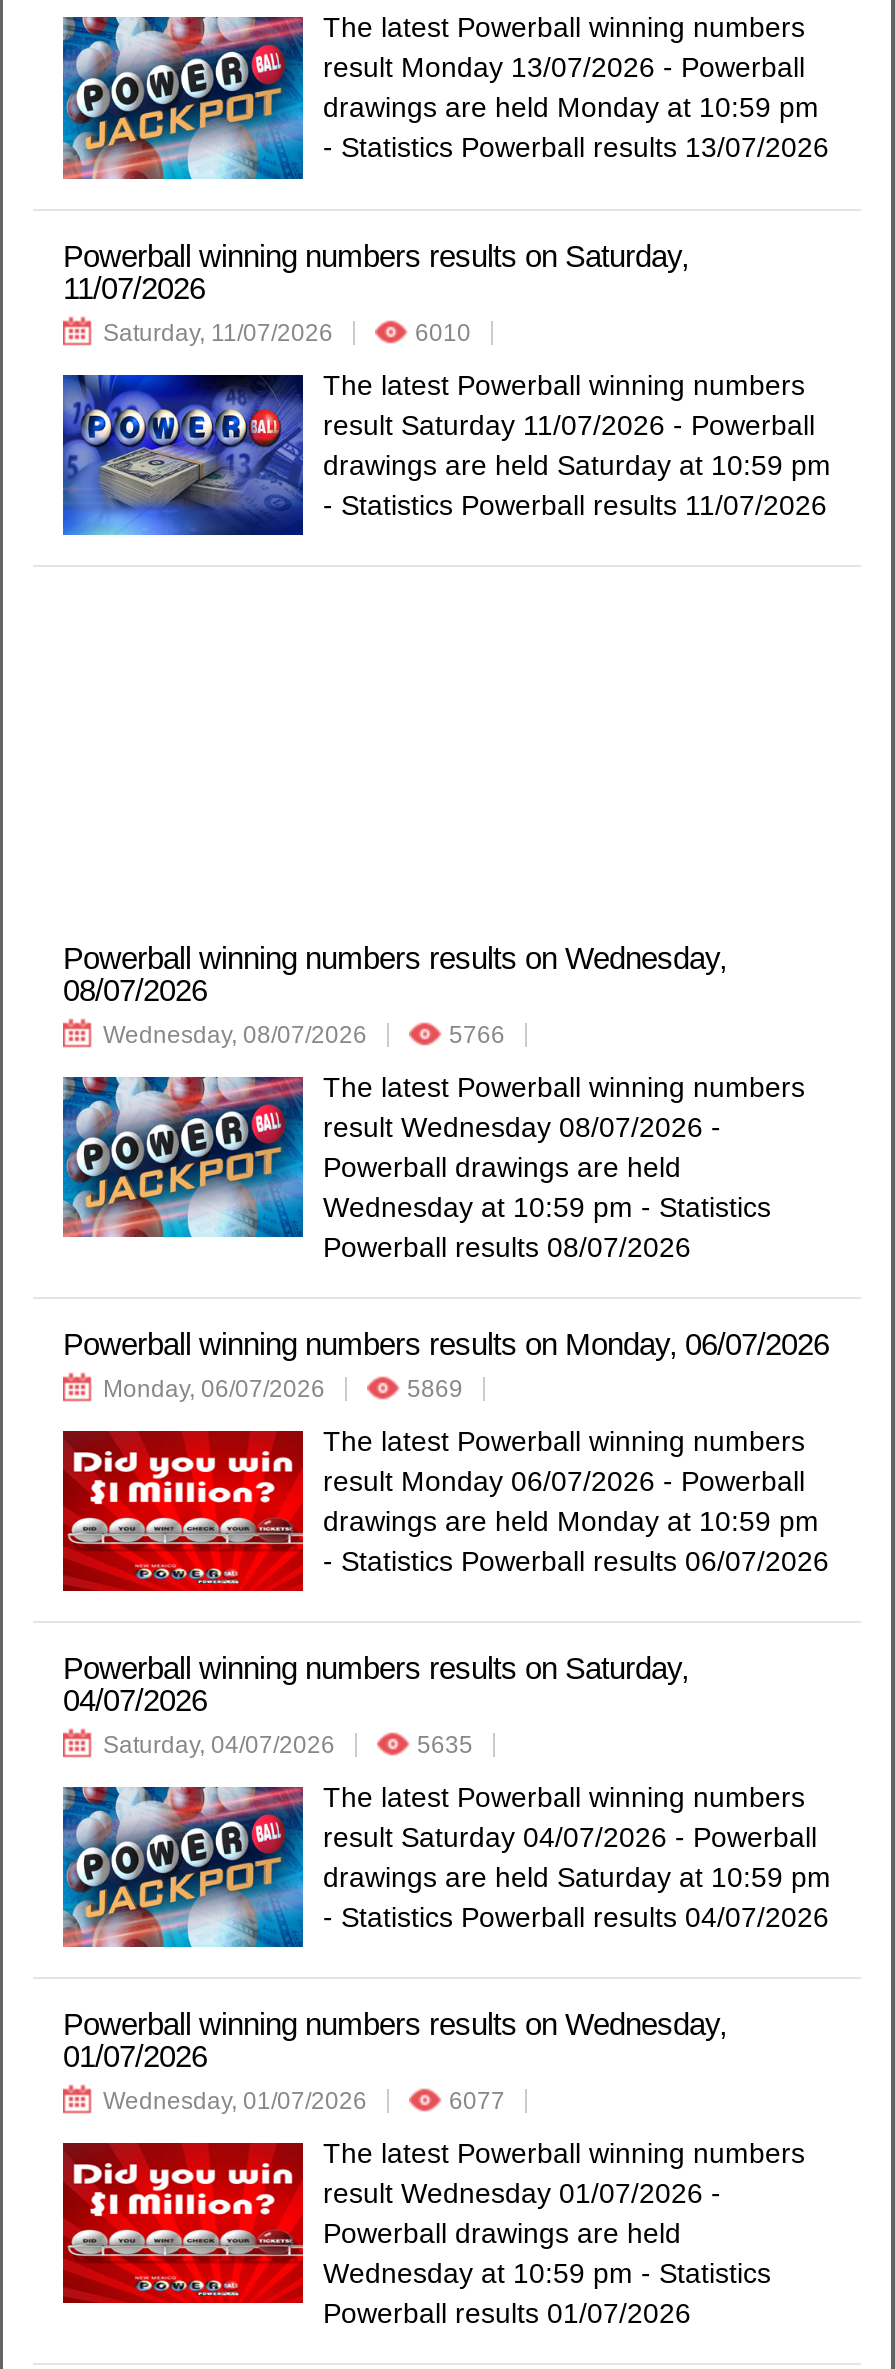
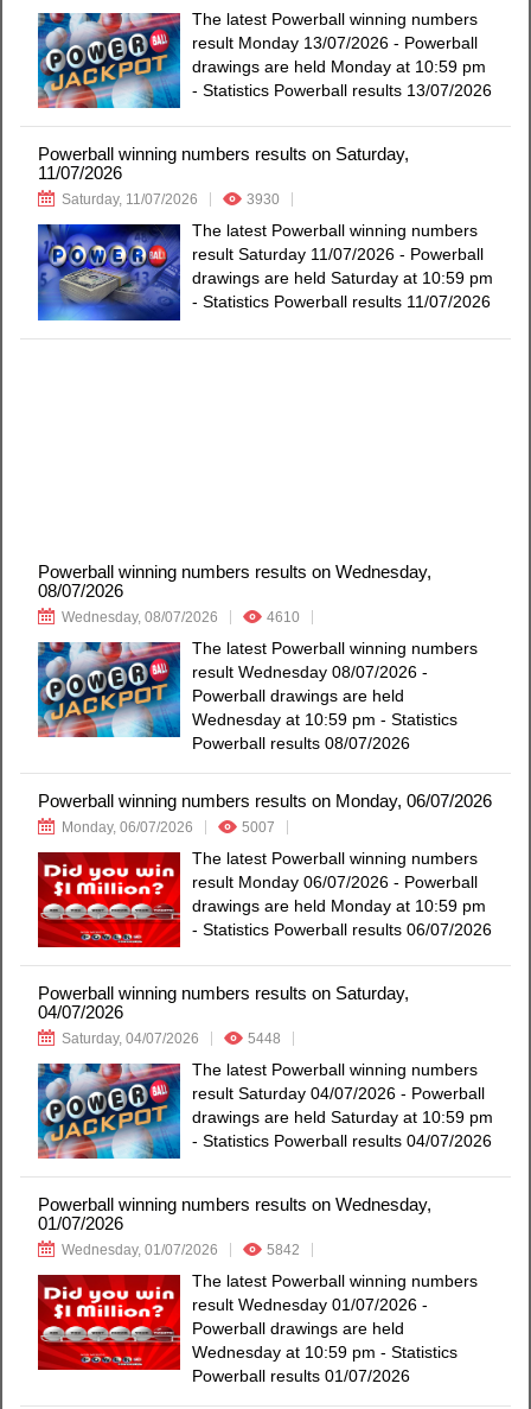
[415,318,471,346] 6010 -> [247,192,280,208] 3930
[449,1020,505,1048] 5766 -> [267,608,300,625] 4610
[407,1374,463,1402] 5869 -> [242,818,275,835] 5007
[417,1730,473,1758] 5635 -> [248,1030,281,1046] 5448
[449,2087,505,2115] 6077 -> [267,1241,300,1258] 5842

